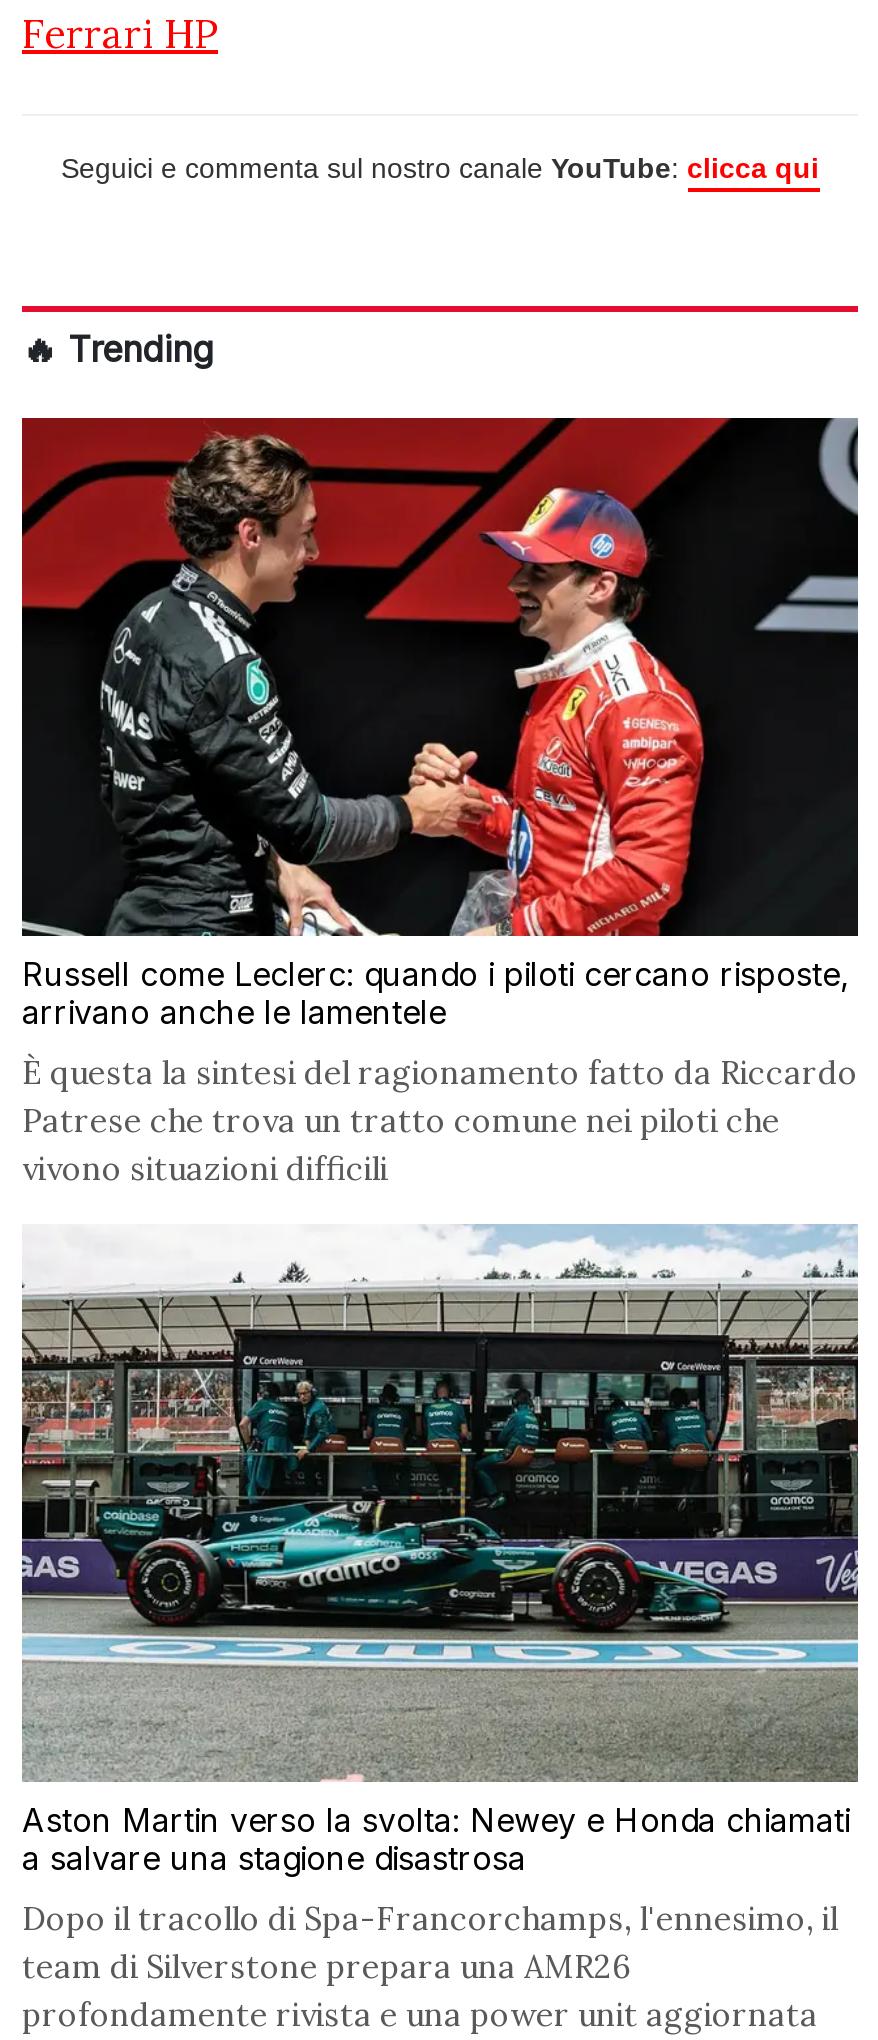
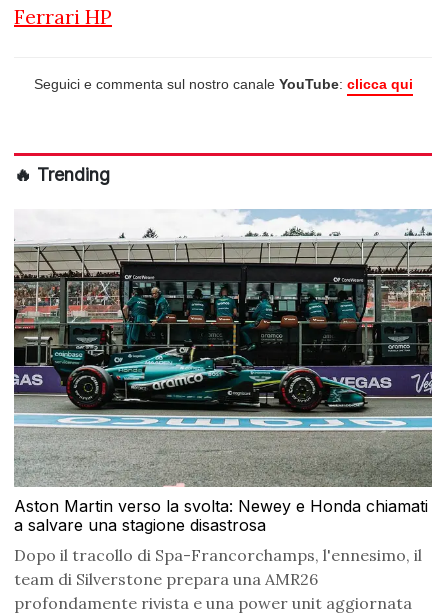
[20,416,860,1189] [image] | Russell come Leclerc: quando i piloti cercano risposte, | arrivano anche le lamentele | È questa la sintesi del ragionamento fatto da Riccardo | Patrese che trova un tratto comune nei piloti che | vivono situazioni difficili -> none

